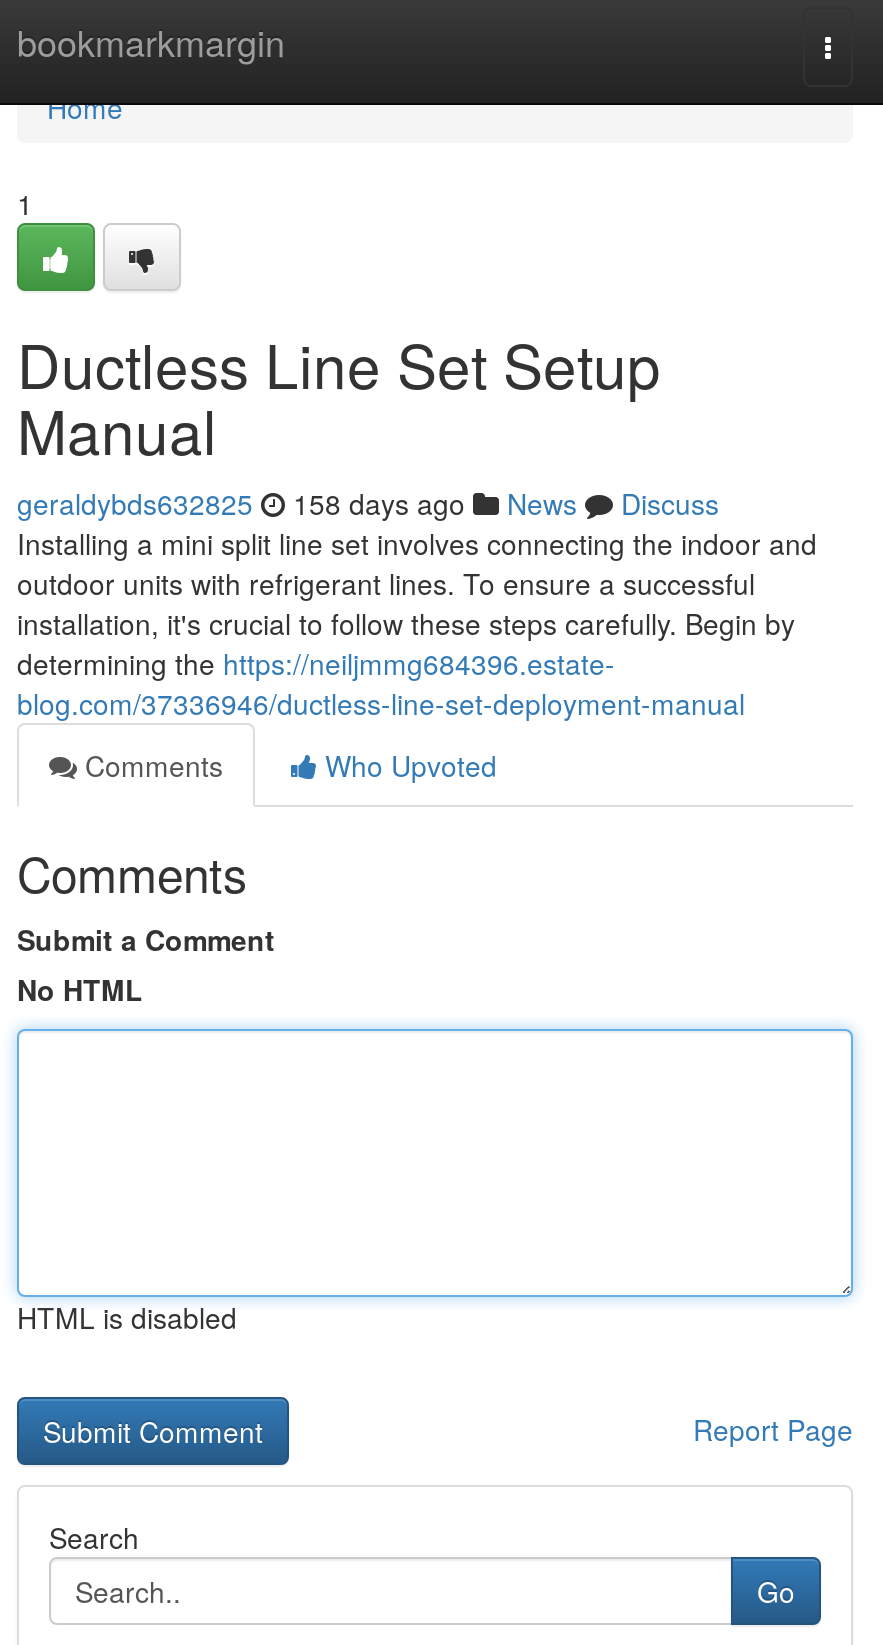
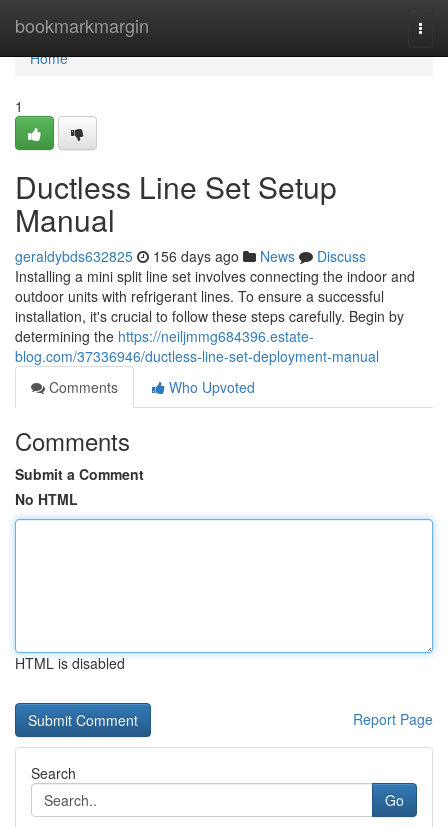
[17,483,719,523] geraldybds632825 158 days ago News Discuss -> [15,246,366,266] geraldybds632825 156 days ago News Discuss

